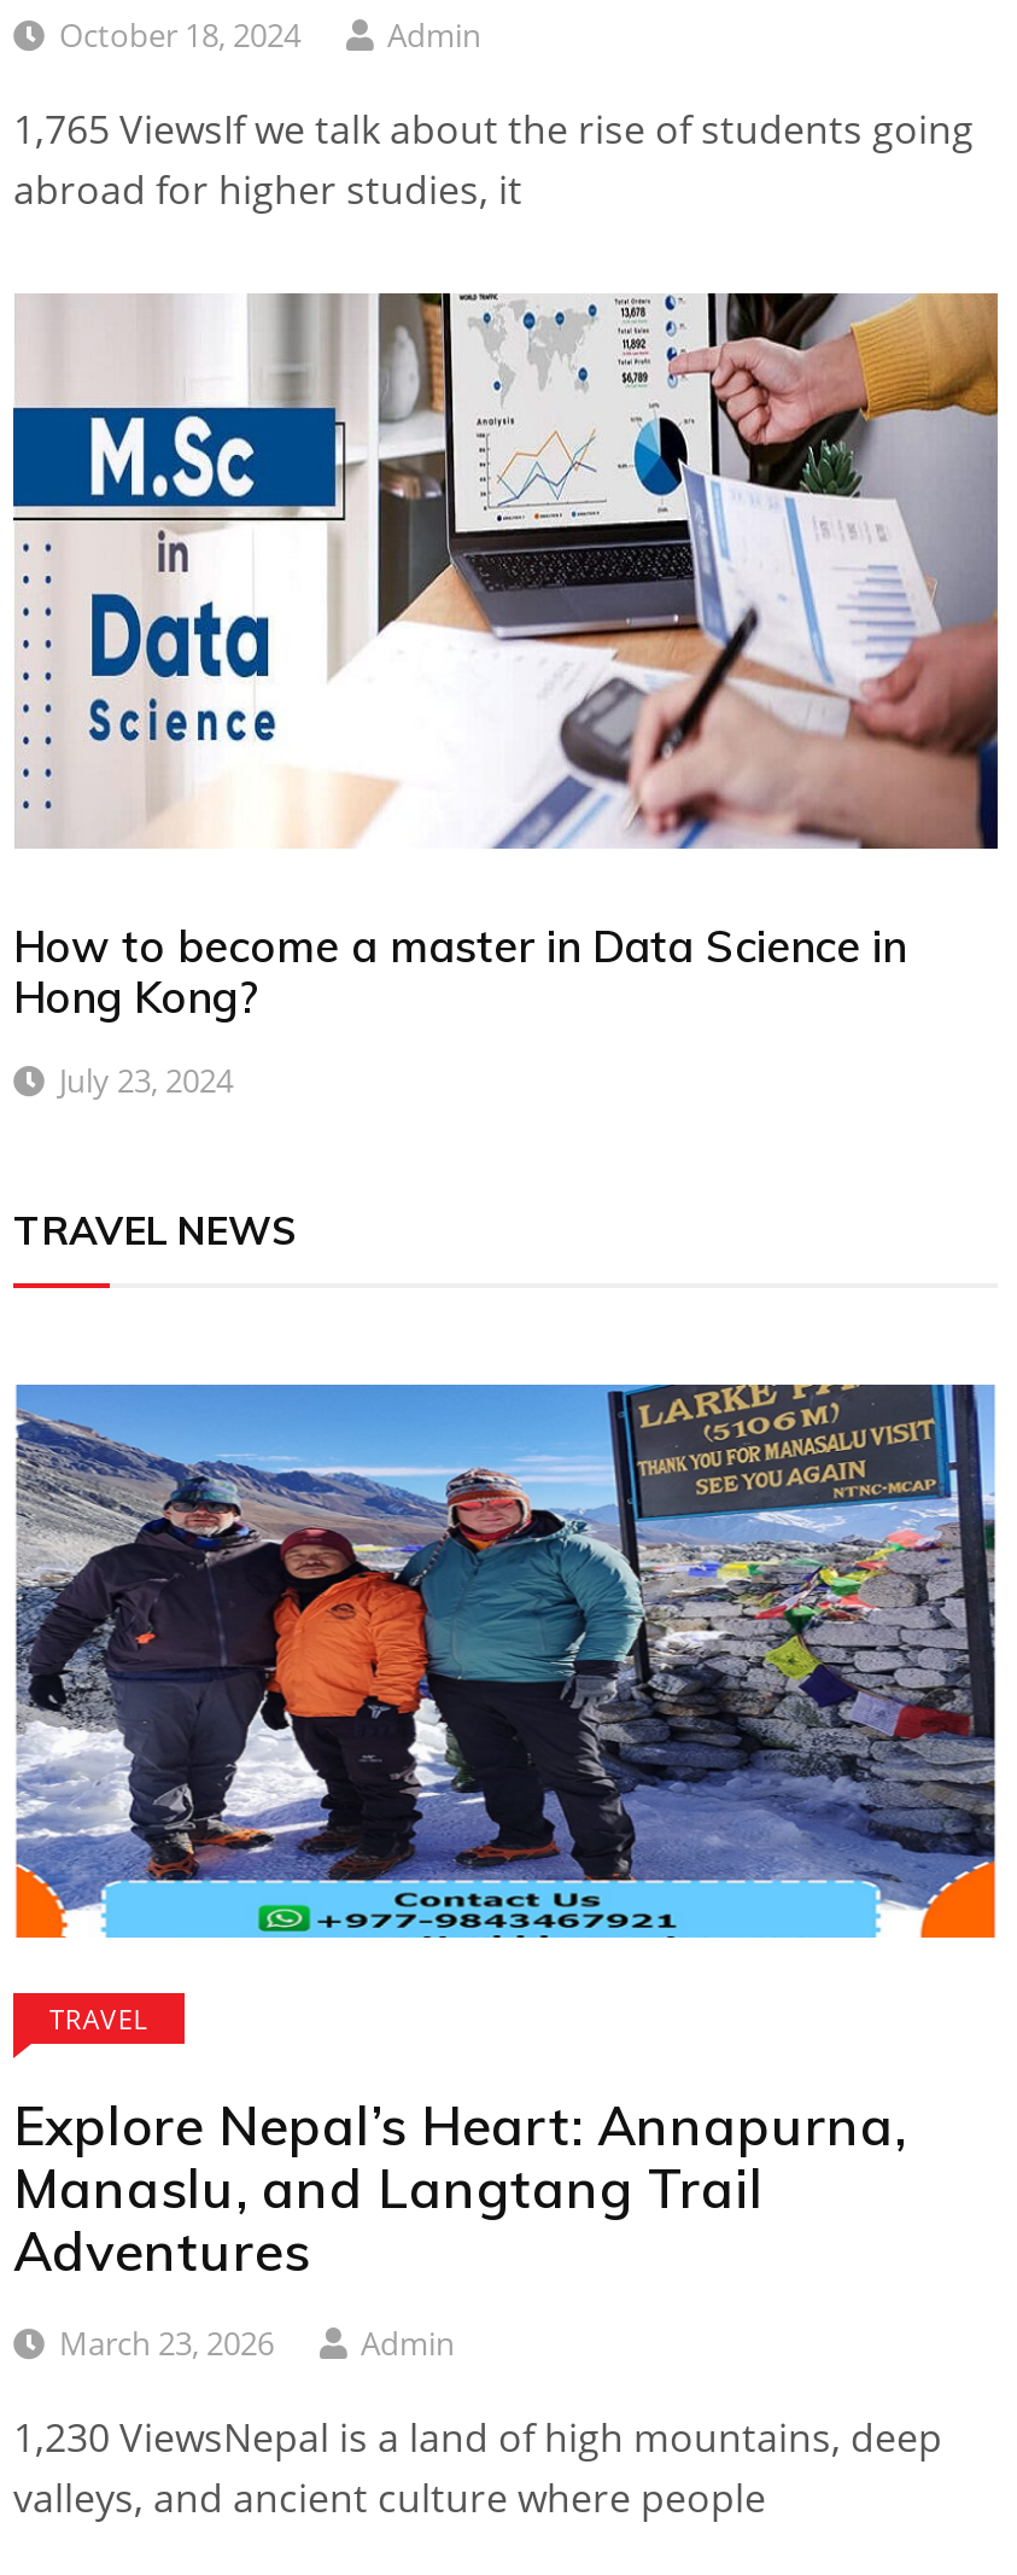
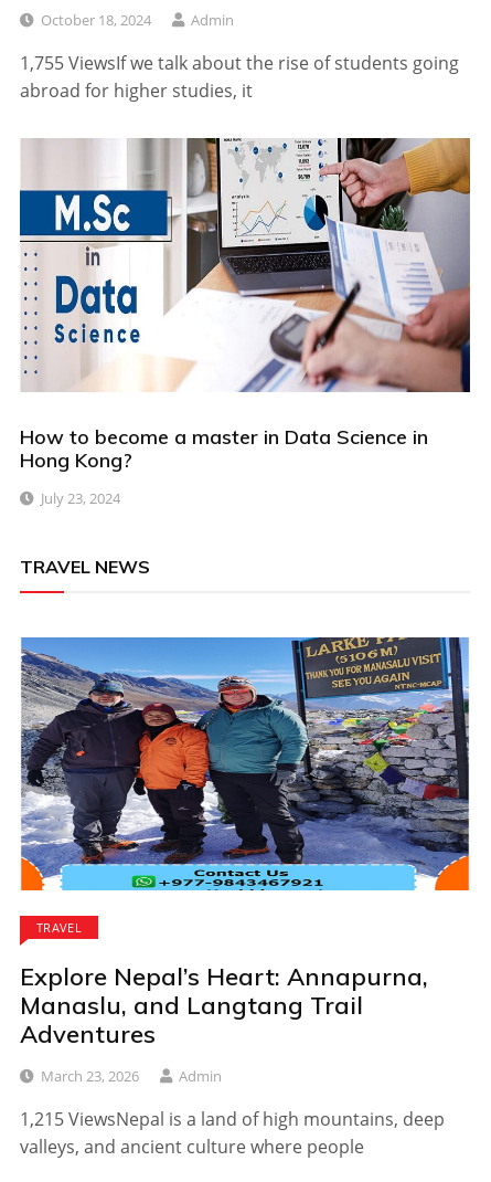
[13,103,974,156] 1,765 ViewsIf we talk about the rise of students going -> [20,51,459,75] 1,755 ViewsIf we talk about the rise of students going
[13,2410,942,2463] 1,230 ViewsNepal is a land of high mountains, deep -> [20,1106,445,1131] 1,215 ViewsNepal is a land of high mountains, deep

